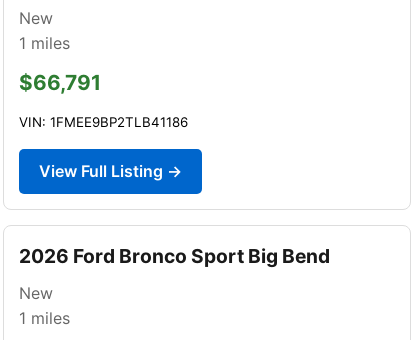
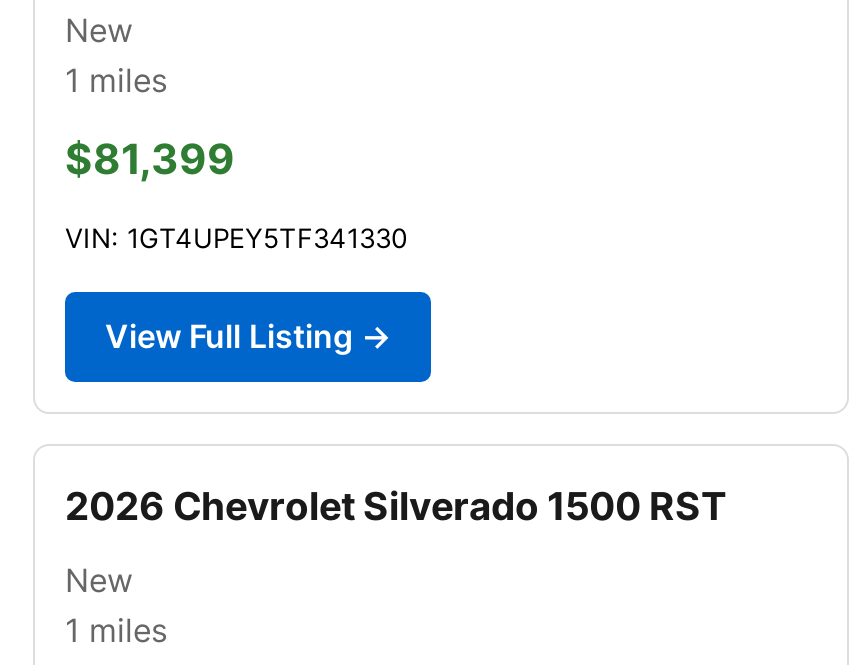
[19,70,101,95] $66,791 -> [65,134,235,184] $81,399
[19,114,188,130] VIN: 1FMEE9BP2TLB41186 -> [65,222,407,254] VIN: 1GT4UPEY5TF341330
[19,244,330,268] 2026 Ford Bronco Sport Big Bend -> [65,482,727,530] 2026 Chevrolet Silverado 1500 RST

